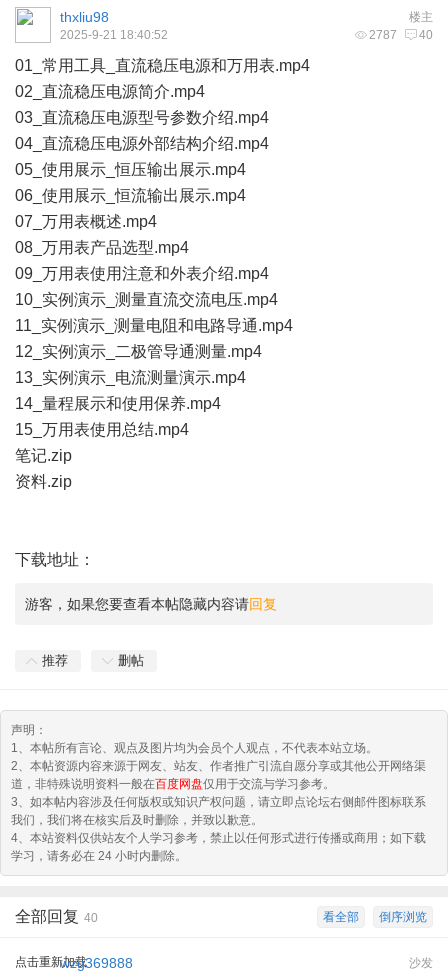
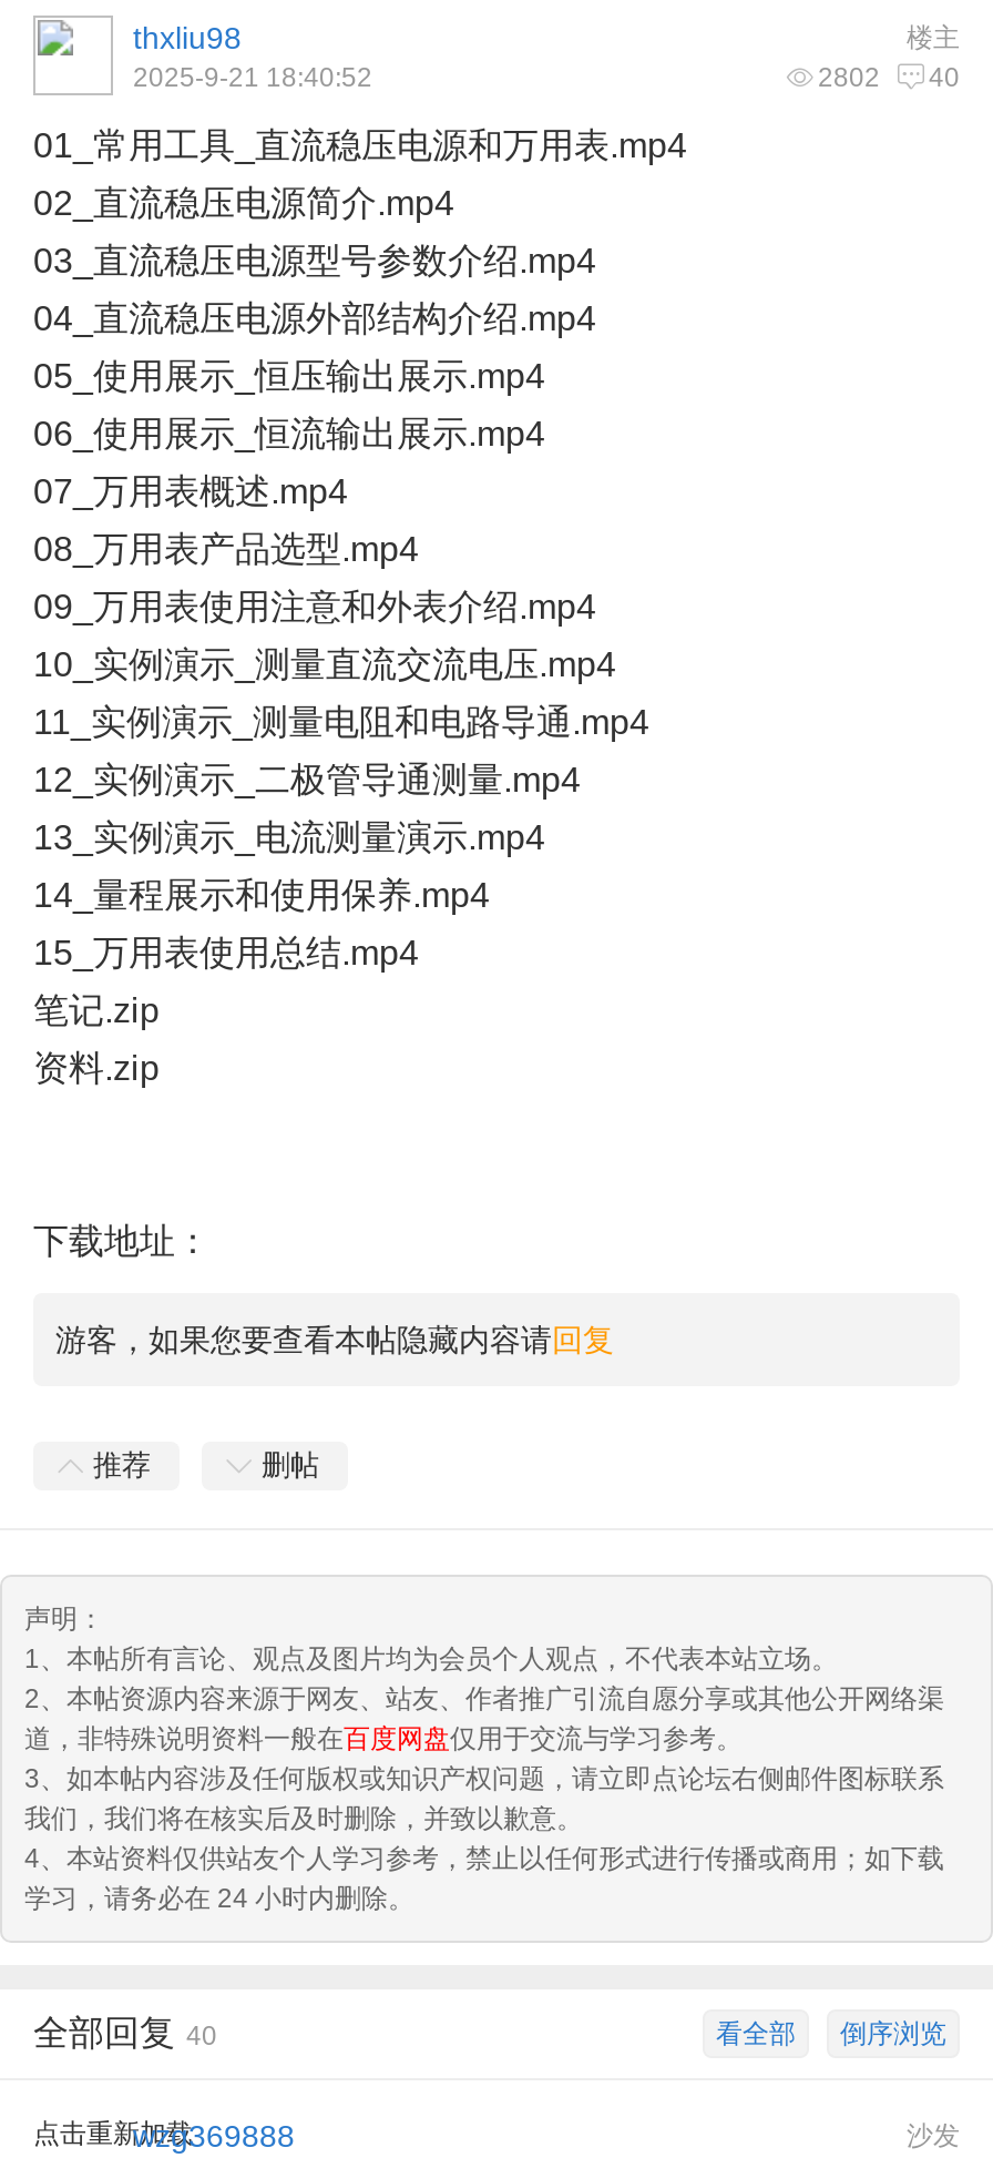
[369,28,433,42] 2787 40 -> [818,62,960,93] 2802 40

